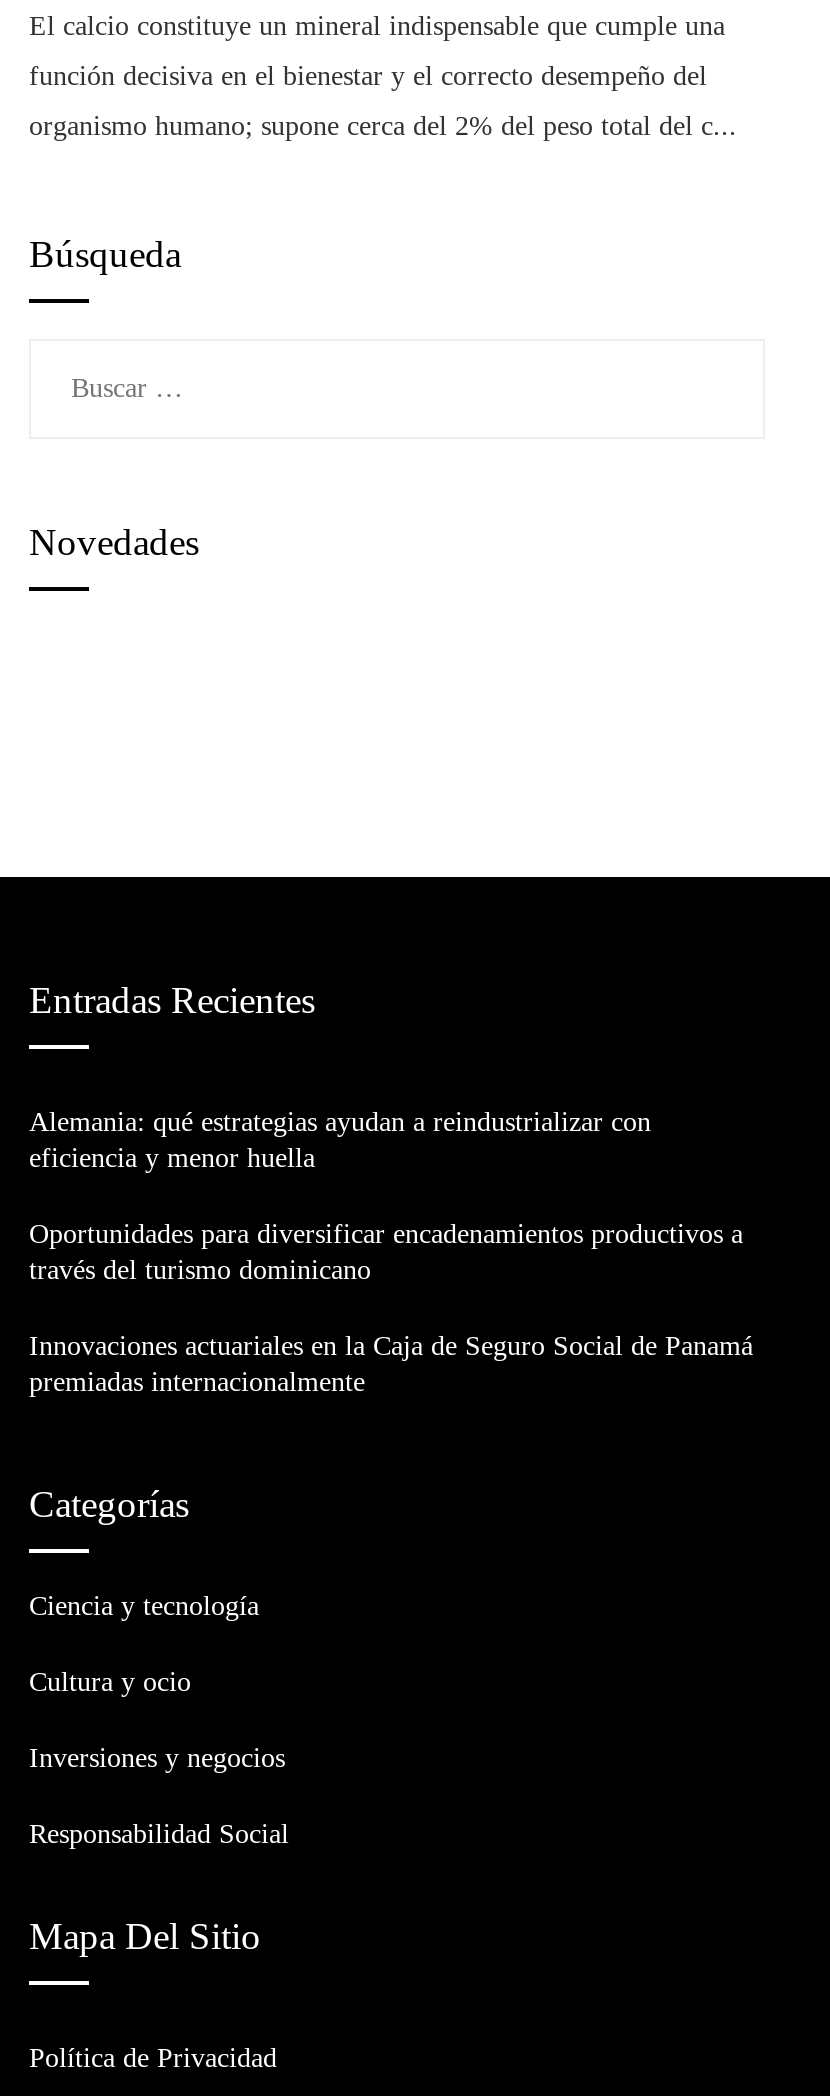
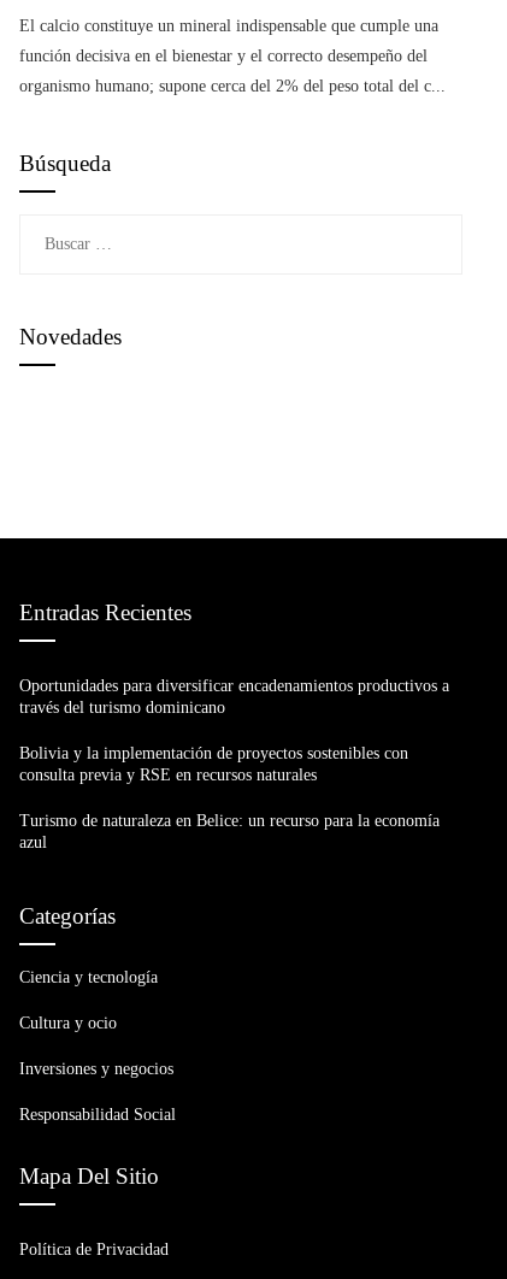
[29,1107,651,1173] Alemania: qué estrategias ayudan a reindustrializar con | eficiencia y menor huella -> none
moved [29,1219,743,1285] -> [19,677,449,716]: Oportunidades para diversificar encadenamientos productivos a | través del turismo dominicano
[29,1331,753,1397] Innovaciones actuariales en la Caja de Seguro Social de Panamá | premiadas internacionalmente -> [19,744,440,851] Bolivia y la implementación de proyectos sostenibles con | consulta previa y RSE en recursos naturales | Turismo de naturaleza en Belice: un recurso para la economía | azul

